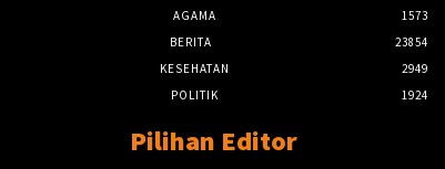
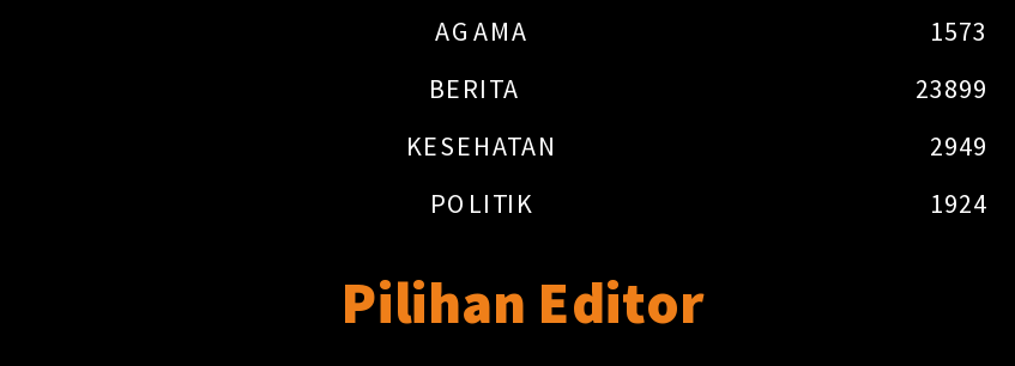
[395,34,428,50] 23854 -> [916,72,987,106] 23899

